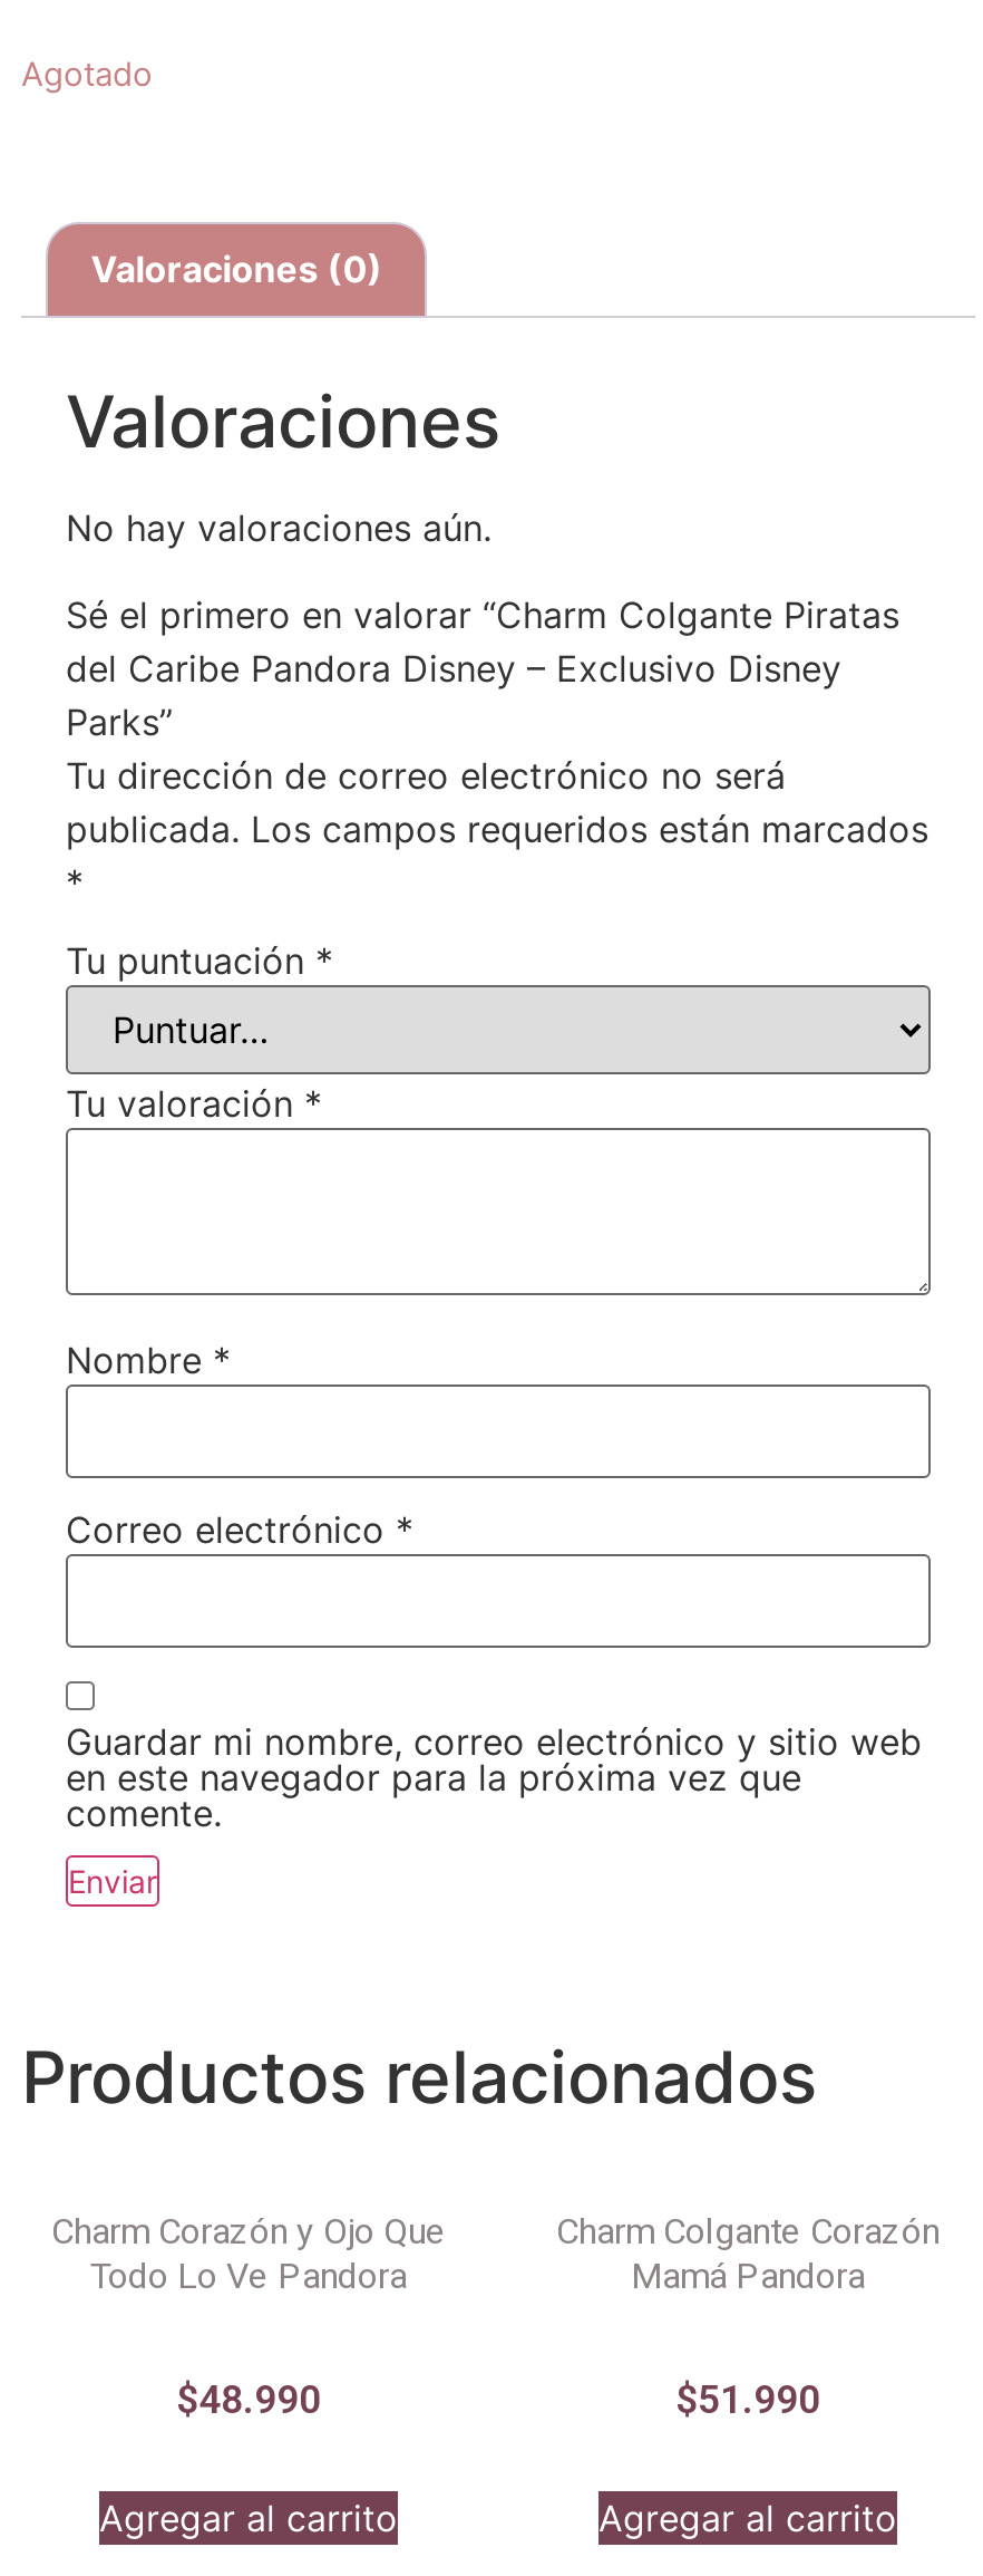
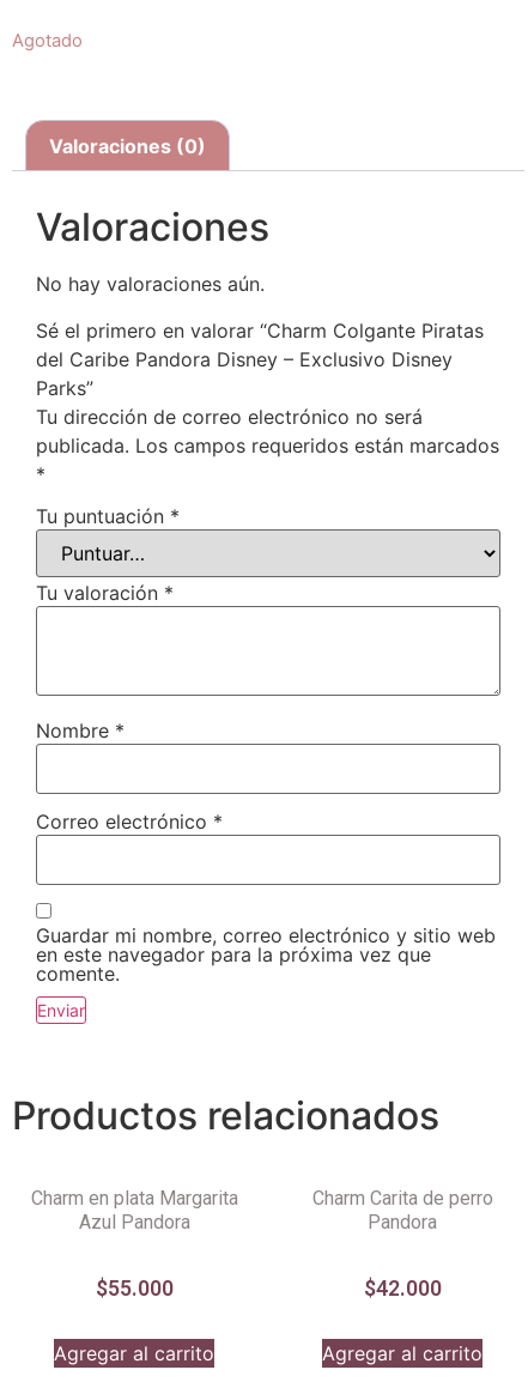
[51,2210,446,2297] Charm Corazón y Ojo Que | Todo Lo Ve Pandora -> [31,1187,238,1233] Charm en plata Margarita | Azul Pandora
[556,2210,940,2297] Charm Colgante Corazón | Mamá Pandora -> [312,1187,493,1233] Charm Carita de perro | Pandora
[176,2377,321,2422] $48.990 -> [95,1276,173,1300] $55.000
[675,2377,820,2422] $51.990 -> [363,1276,441,1300] $42.000

